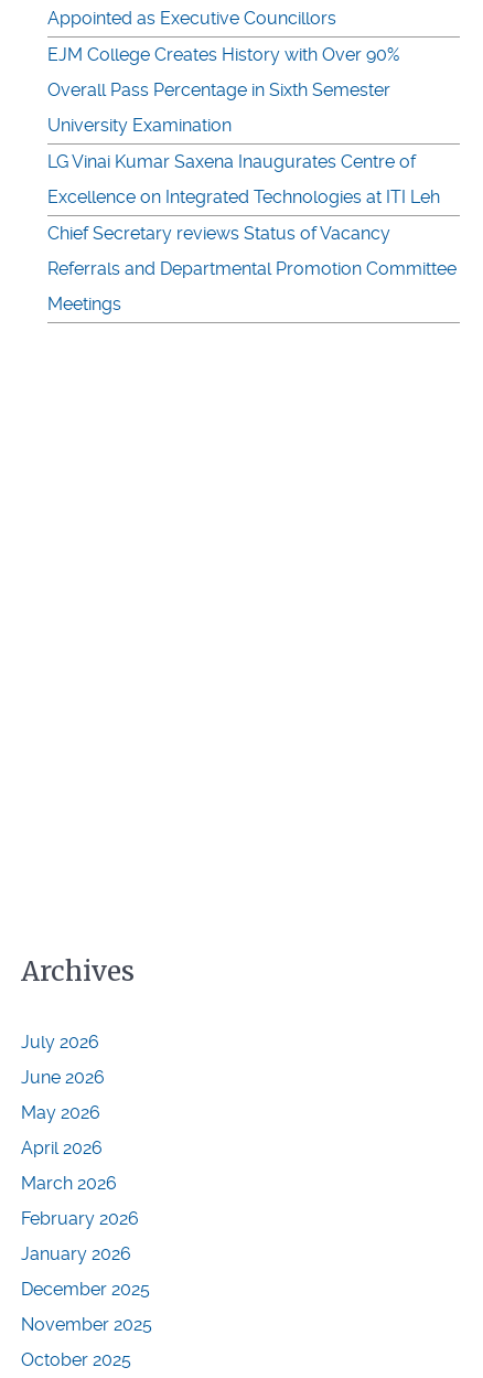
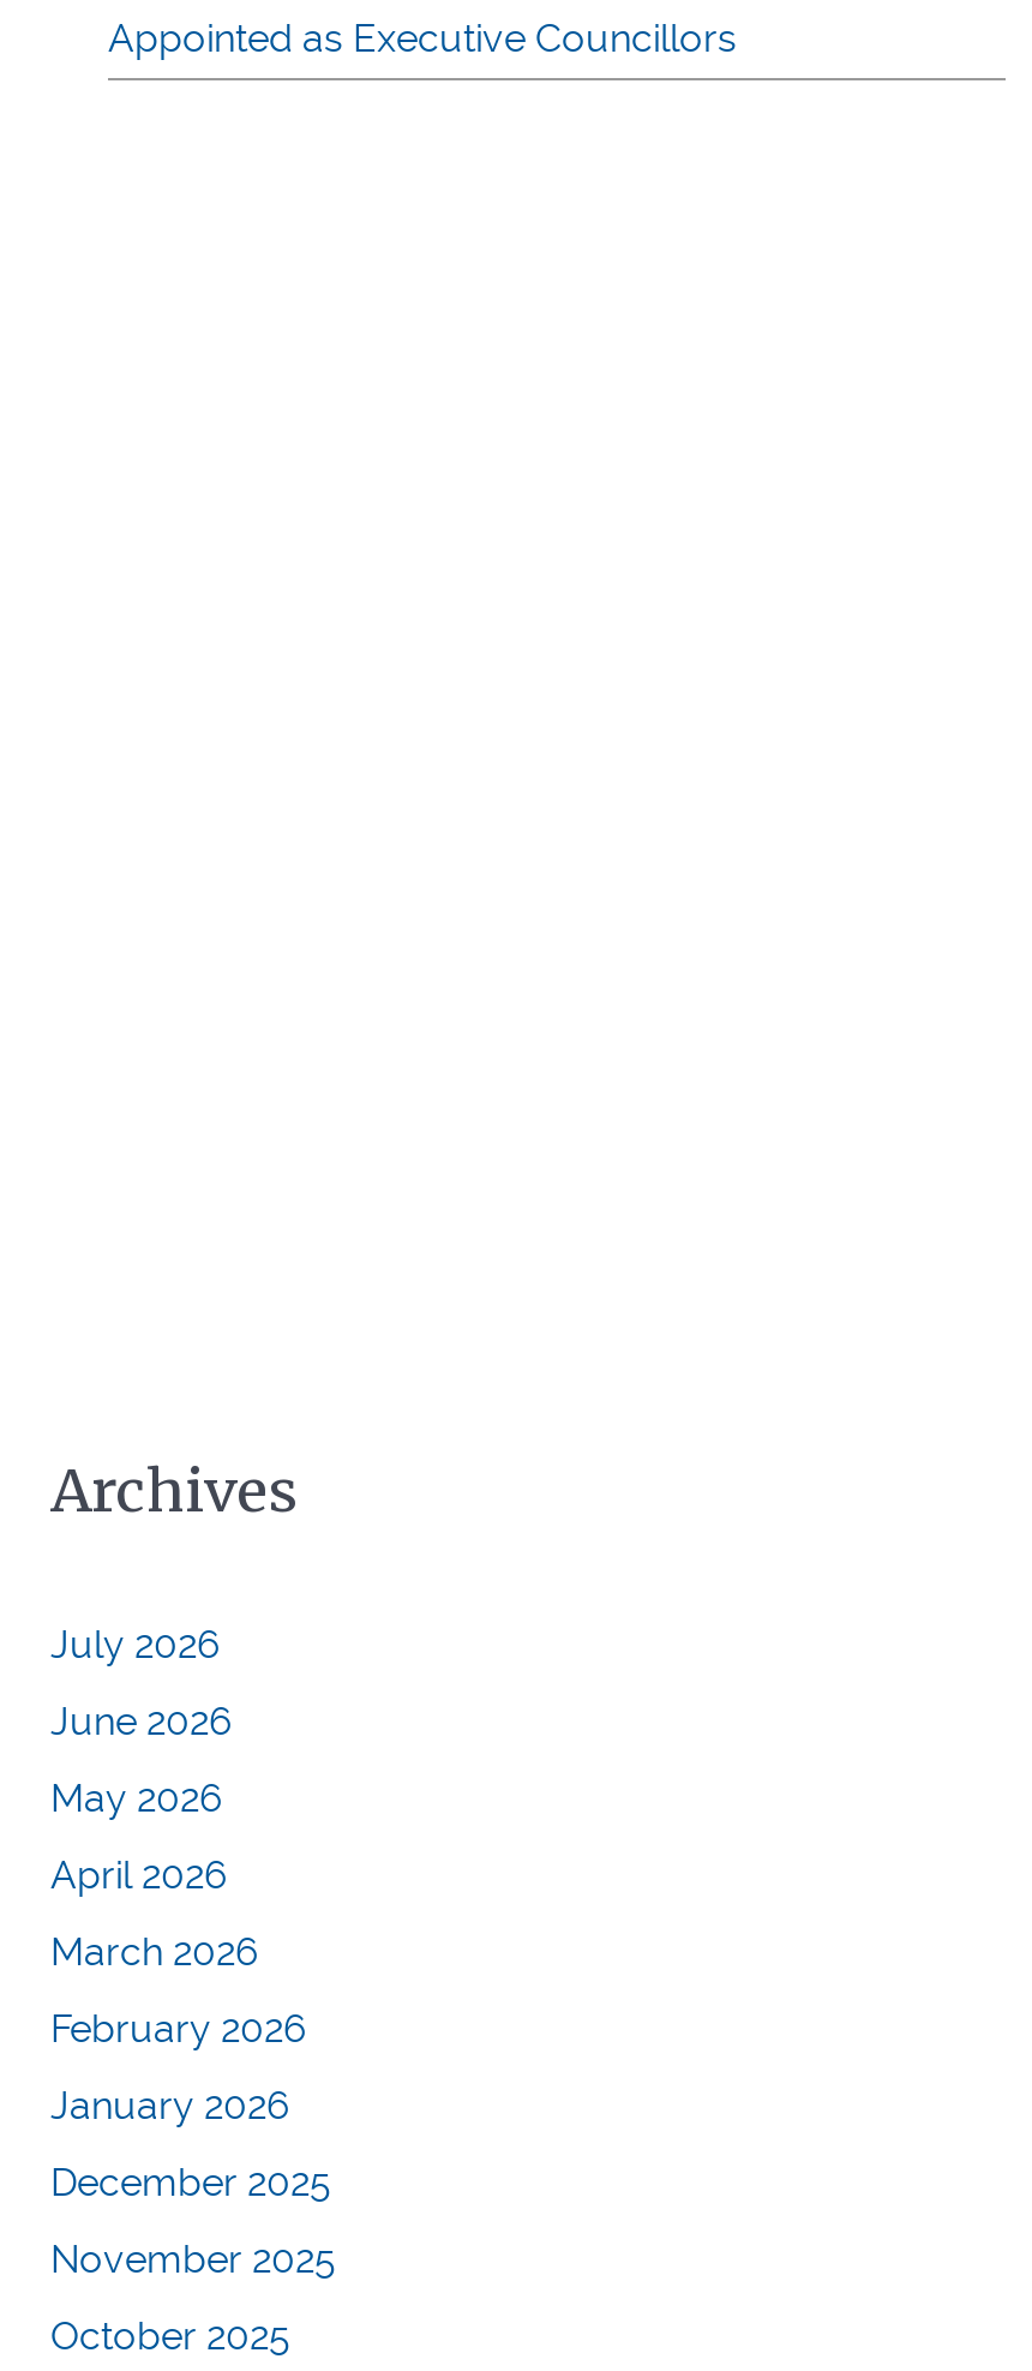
[47,44,457,315] EJM College Creates History with Over 90% | Overall Pass Percentage in Sixth Semester | University Examination | LG Vinai Kumar Saxena Inaugurates Centre of | Excellence on Integrated Technologies at ITI Leh | Chief Secretary reviews Status of Vacancy | Referrals and Departmental Promotion Committee | Meetings -> none

